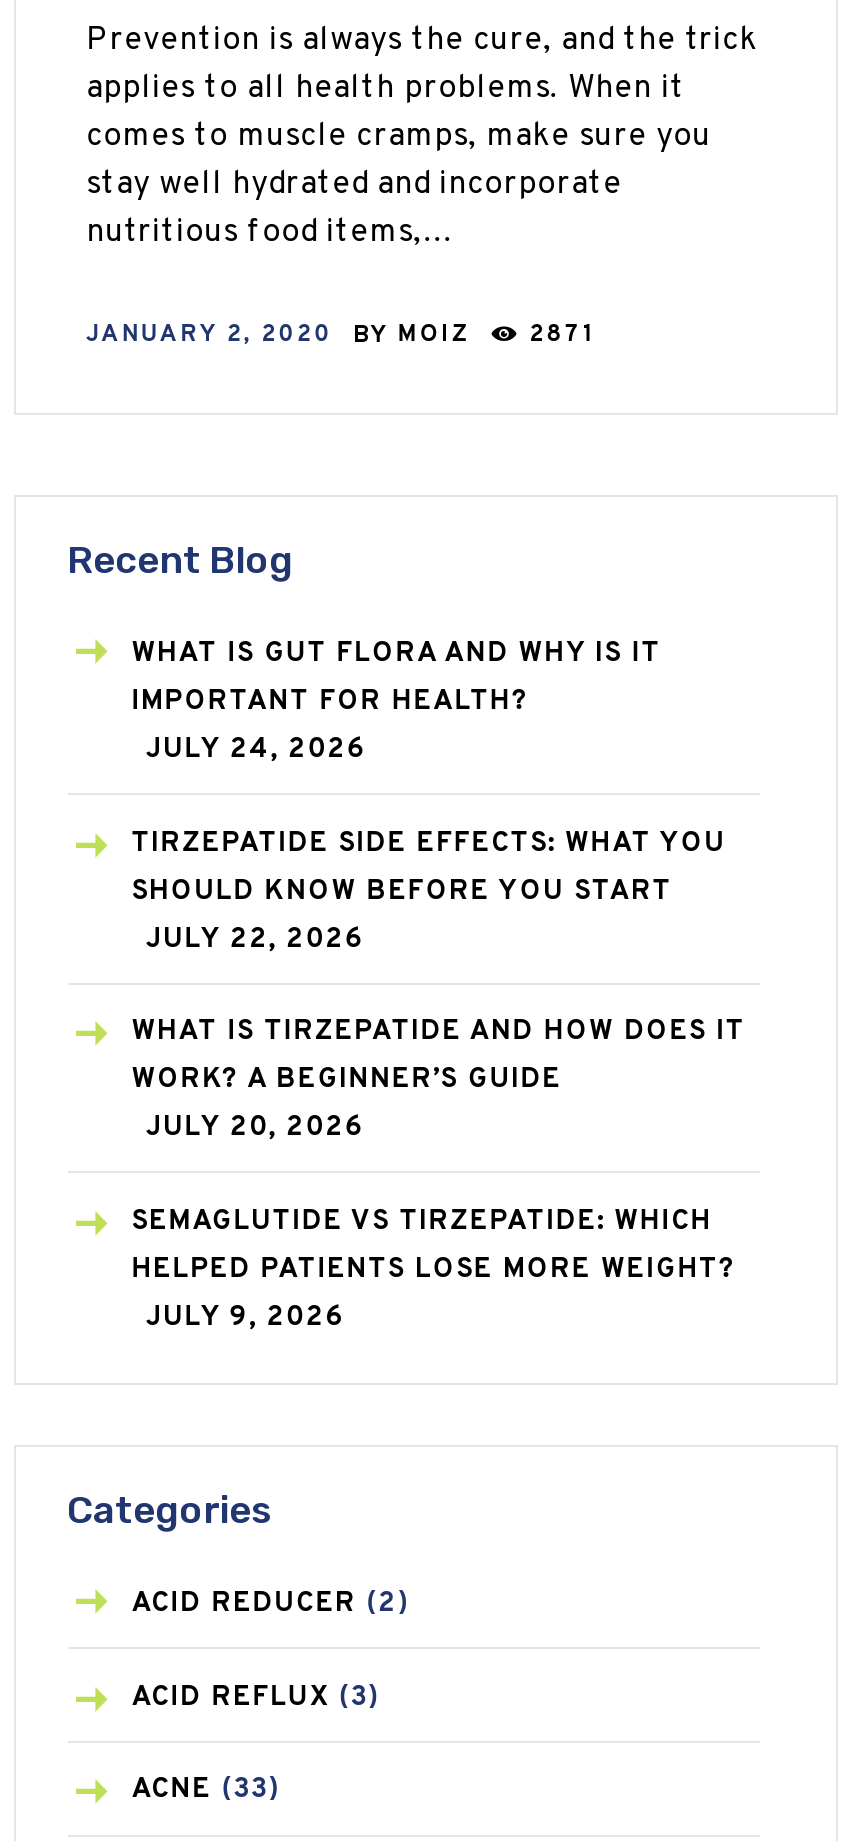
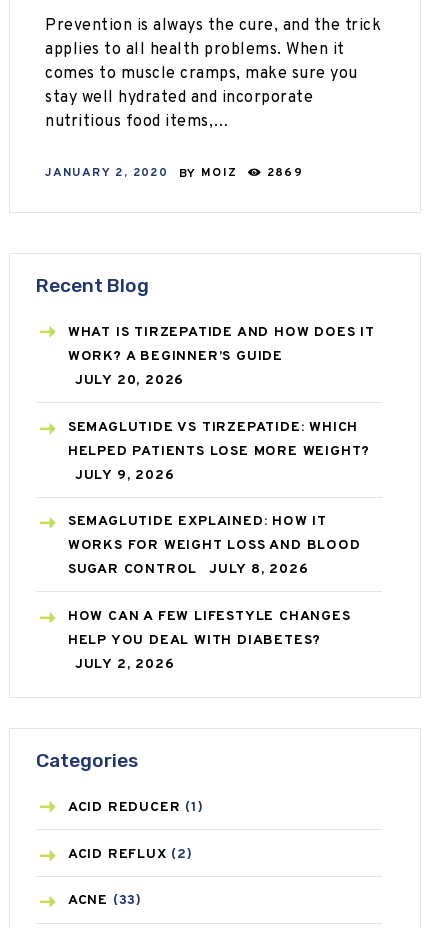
[86,320,596,352] JANUARY 2, 2020 BY MOIZ 2871 -> [45,165,303,181] JANUARY 2, 2020 BY MOIZ 2869
[131,637,726,956] WHAT IS GUT FLORA AND WHY IS IT | IMPORTANT FOR HEALTH? | JULY 24, 2026 | TIRZEPATIDE SIDE EFFECTS: WHAT YOU | SHOULD KNOW BEFORE YOU START | JULY 22, 2026 -> none
moved [131,1016,745,1335] -> [68,324,375,484]: WHAT IS TIRZEPATIDE AND HOW DOES IT | WORK? A BEGINNER’S GUIDE | JULY 20, 2026 | SEMAGLUTIDE VS TIRZEPATIDE: WHICH | HELPED PATIENTS LOSE MORE WEIGHT? | JULY 9, 2026
none -> [68,513,360,673] SEMAGLUTIDE EXPLAINED: HOW IT | WORKS FOR WEIGHT LOSS AND BLOOD | SUGAR CONTROL | JULY 8, 2026 | HOW CAN A FEW LIFESTYLE CHANGES | HELP YOU DEAL WITH DIABETES? | JULY 2, 2026
[131,1587,409,1621] ACID REDUCER (2) -> [68,799,203,816] ACID REDUCER (1)
[131,1680,379,1714] ACID REFLUX (3) -> [68,846,193,863] ACID REFLUX (2)

